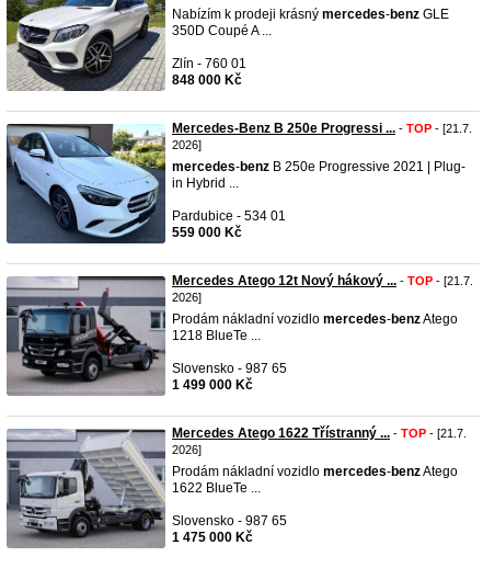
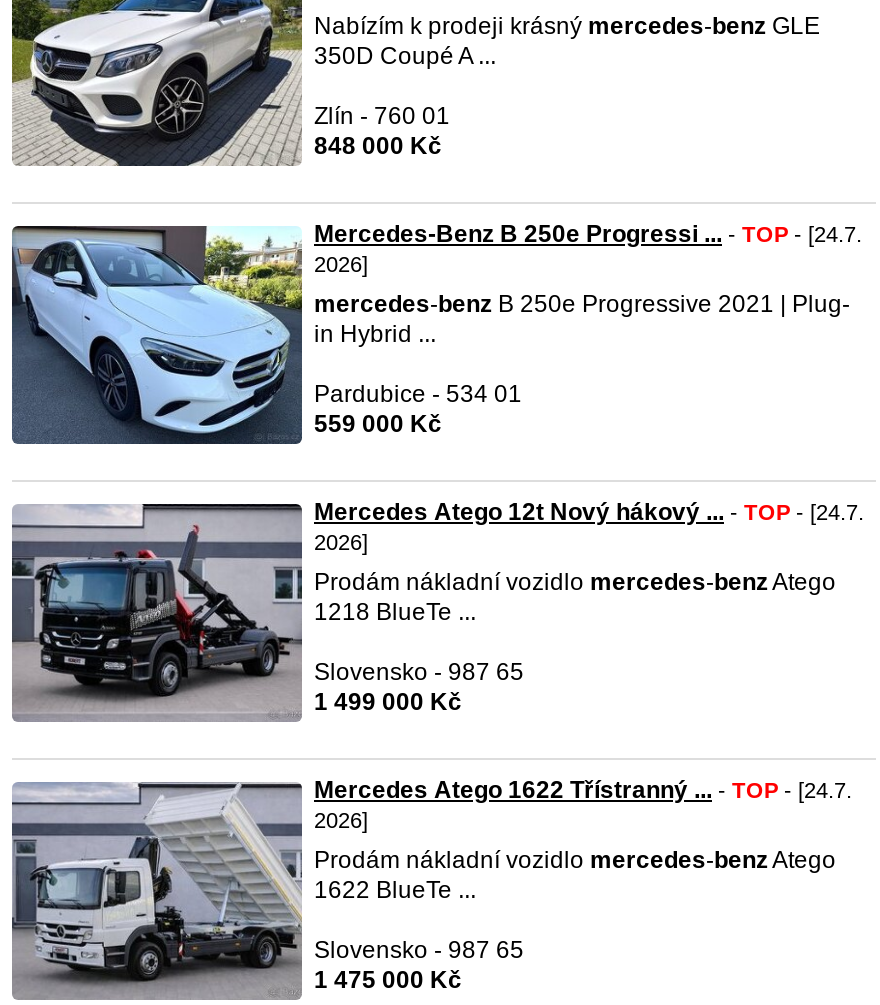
[172,121,472,136] Mercedes-Benz B 250e Progressi ... - TOP - [21.7. -> [314,220,862,248] Mercedes-Benz B 250e Progressi ... - TOP - [24.7.
[172,273,473,288] Mercedes Atego 12t Nový hákový ... - TOP - [21.7. -> [314,498,864,526] Mercedes Atego 12t Nový hákový ... - TOP - [24.7.
[172,425,467,441] Mercedes Atego 1622 Třístranný ... - TOP - [21.7. -> [314,776,852,804] Mercedes Atego 1622 Třístranný ... - TOP - [24.7.

